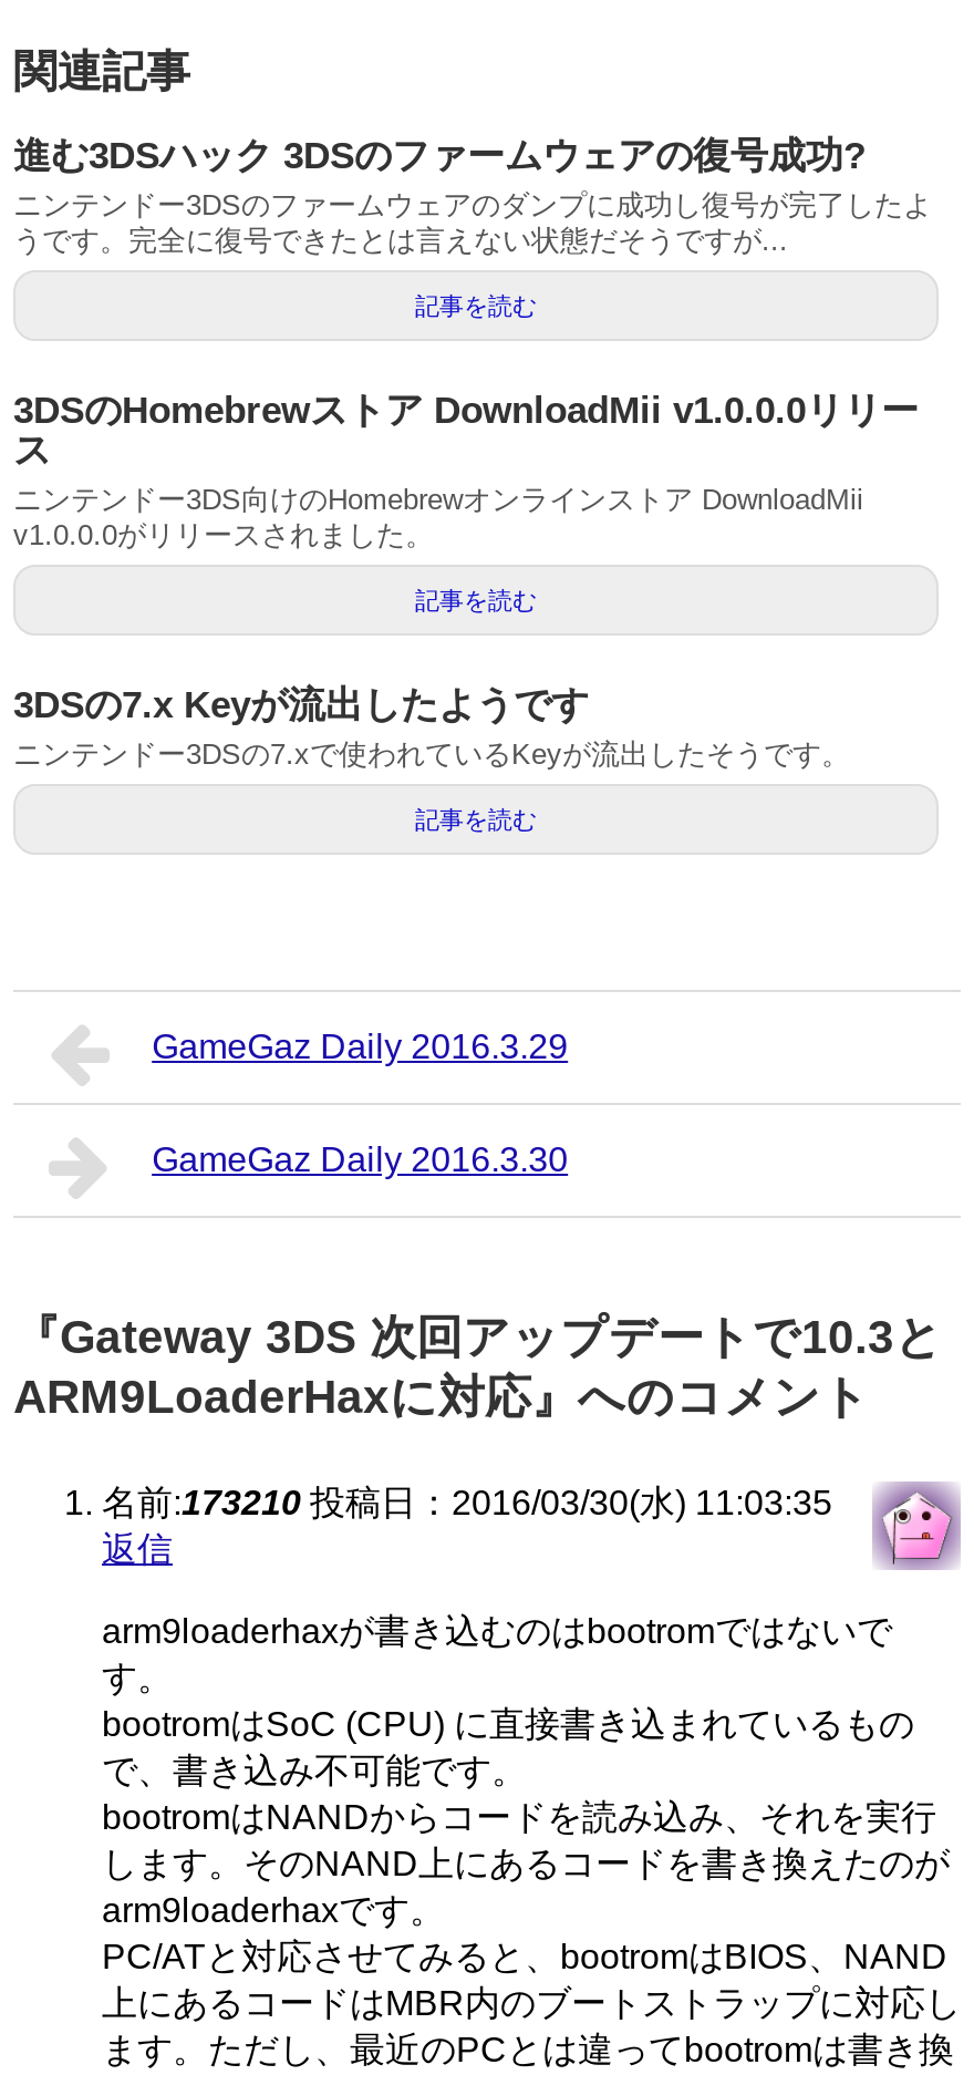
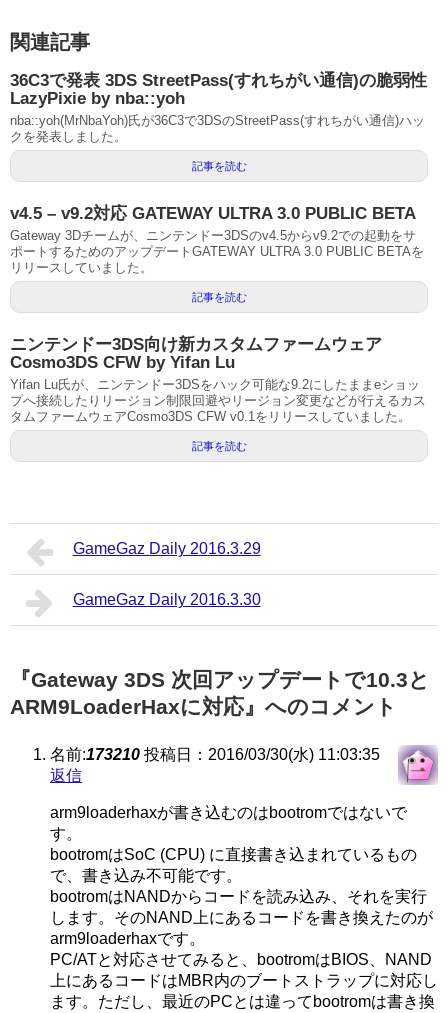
[13,135,932,257] 進む3DSハック 3DSのファームウェアの復号成功? | ニンテンドー3DSのファームウェアのダンプに成功し復号が完了したよ | うです。完全に復号できたとは言えない状態だそうですが... -> [10,71,427,144] 36C3で発表 3DS StreetPass(すれちがい通信)の脆弱性 | LazyPixie by nba::yoh | nba::yoh(MrNbaYoh)氏が36C3で3DSのStreetPass(すれちがい通信)ハッ | クを発表しました。
[13,390,919,551] 3DSのHomebrewストア DownloadMii v1.0.0.0リリー | ス | ニンテンドー3DS向けのHomebrewオンラインストア DownloadMii | v1.0.0.0がリリースされました。 -> [10,204,424,275] v4.5 – v9.2対応 GATEWAY ULTRA 3.0 PUBLIC BETA | Gateway 3Dチームが、ニンテンドー3DSのv4.5からv9.2での起動をサ | ポートするためのアップデートGATEWAY ULTRA 3.0 PUBLIC BETAを | リリースしていました。
[13,684,850,771] 3DSの7.x Keyが流出したようです | ニンテンドー3DSの7.xで使われているKeyが流出したそうです。 -> [10,335,426,424] ニンテンドー3DS向け新カスタムファームウェア | Cosmo3DS CFW by Yifan Lu | Yifan Lu氏が、ニンテンドー3DSをハック可能な9.2にしたままeショッ | プへ接続したりリージョン制限回避やリージョン変更などが行えるカス | タムファームウェアCosmo3DS CFW v0.1をリリースしていました。

